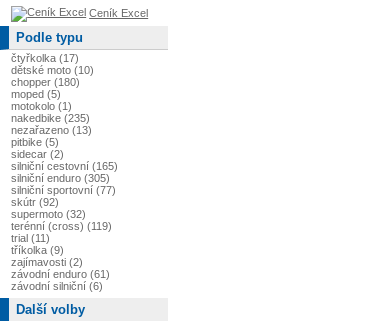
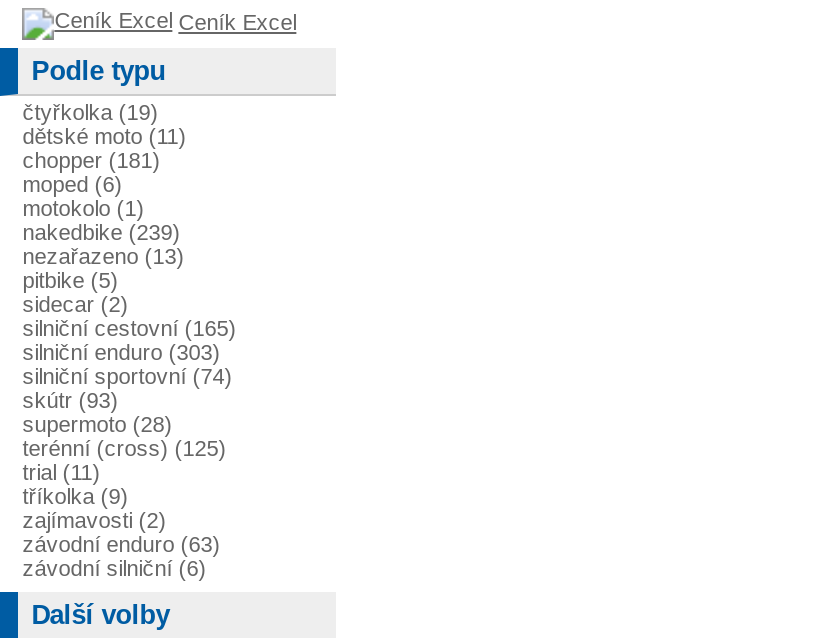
[11,52,79,64] čtyřkolka (17) -> [22,100,158,124] čtyřkolka (19)
[11,64,94,76] dětské moto (10) -> [22,124,186,148] dětské moto (11)
[11,76,80,88] chopper (180) -> [22,148,160,172] chopper (181)
[11,88,61,100] moped (5) -> [22,172,122,196] moped (6)
[11,112,90,124] nakedbike (235) -> [22,220,180,244] nakedbike (239)
[11,172,110,184] silniční enduro (305) -> [22,340,220,364] silniční enduro (303)
[11,184,116,196] silniční sportovní (77) -> [22,364,232,388] silniční sportovní (74)
[11,196,59,208] skútr (92) -> [22,388,118,412] skútr (93)
[11,208,86,220] supermoto (32) -> [22,412,172,436] supermoto (28)
[11,220,112,232] terénní (cross) (119) -> [22,436,226,460] terénní (cross) (125)
[11,268,110,280] závodní enduro (61) -> [22,532,220,556] závodní enduro (63)

